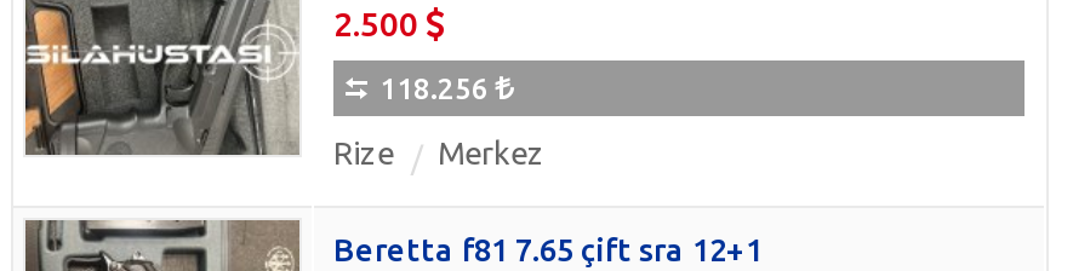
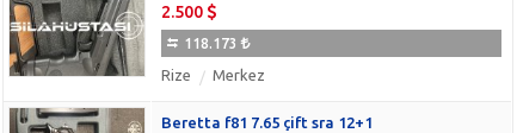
[379,72,496,104] 118.256 -> [184,36,241,51] 118.173

